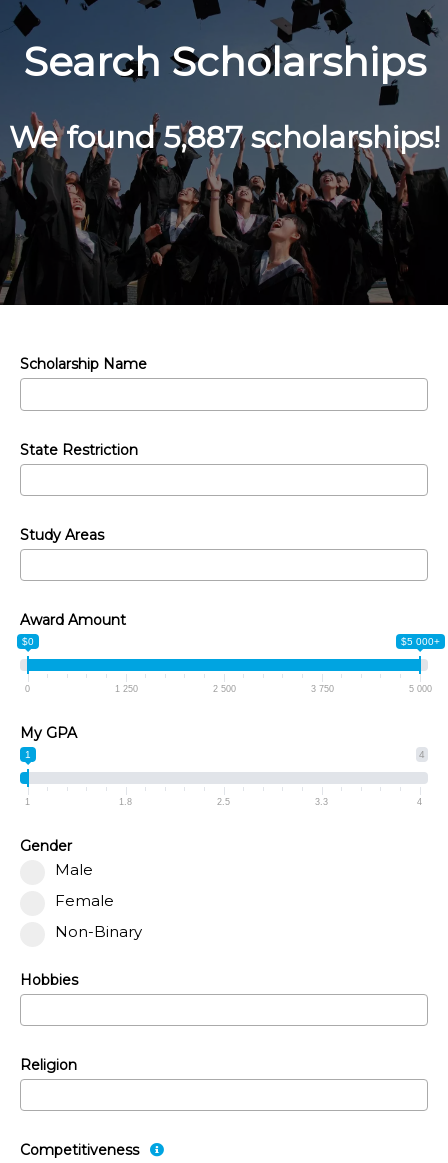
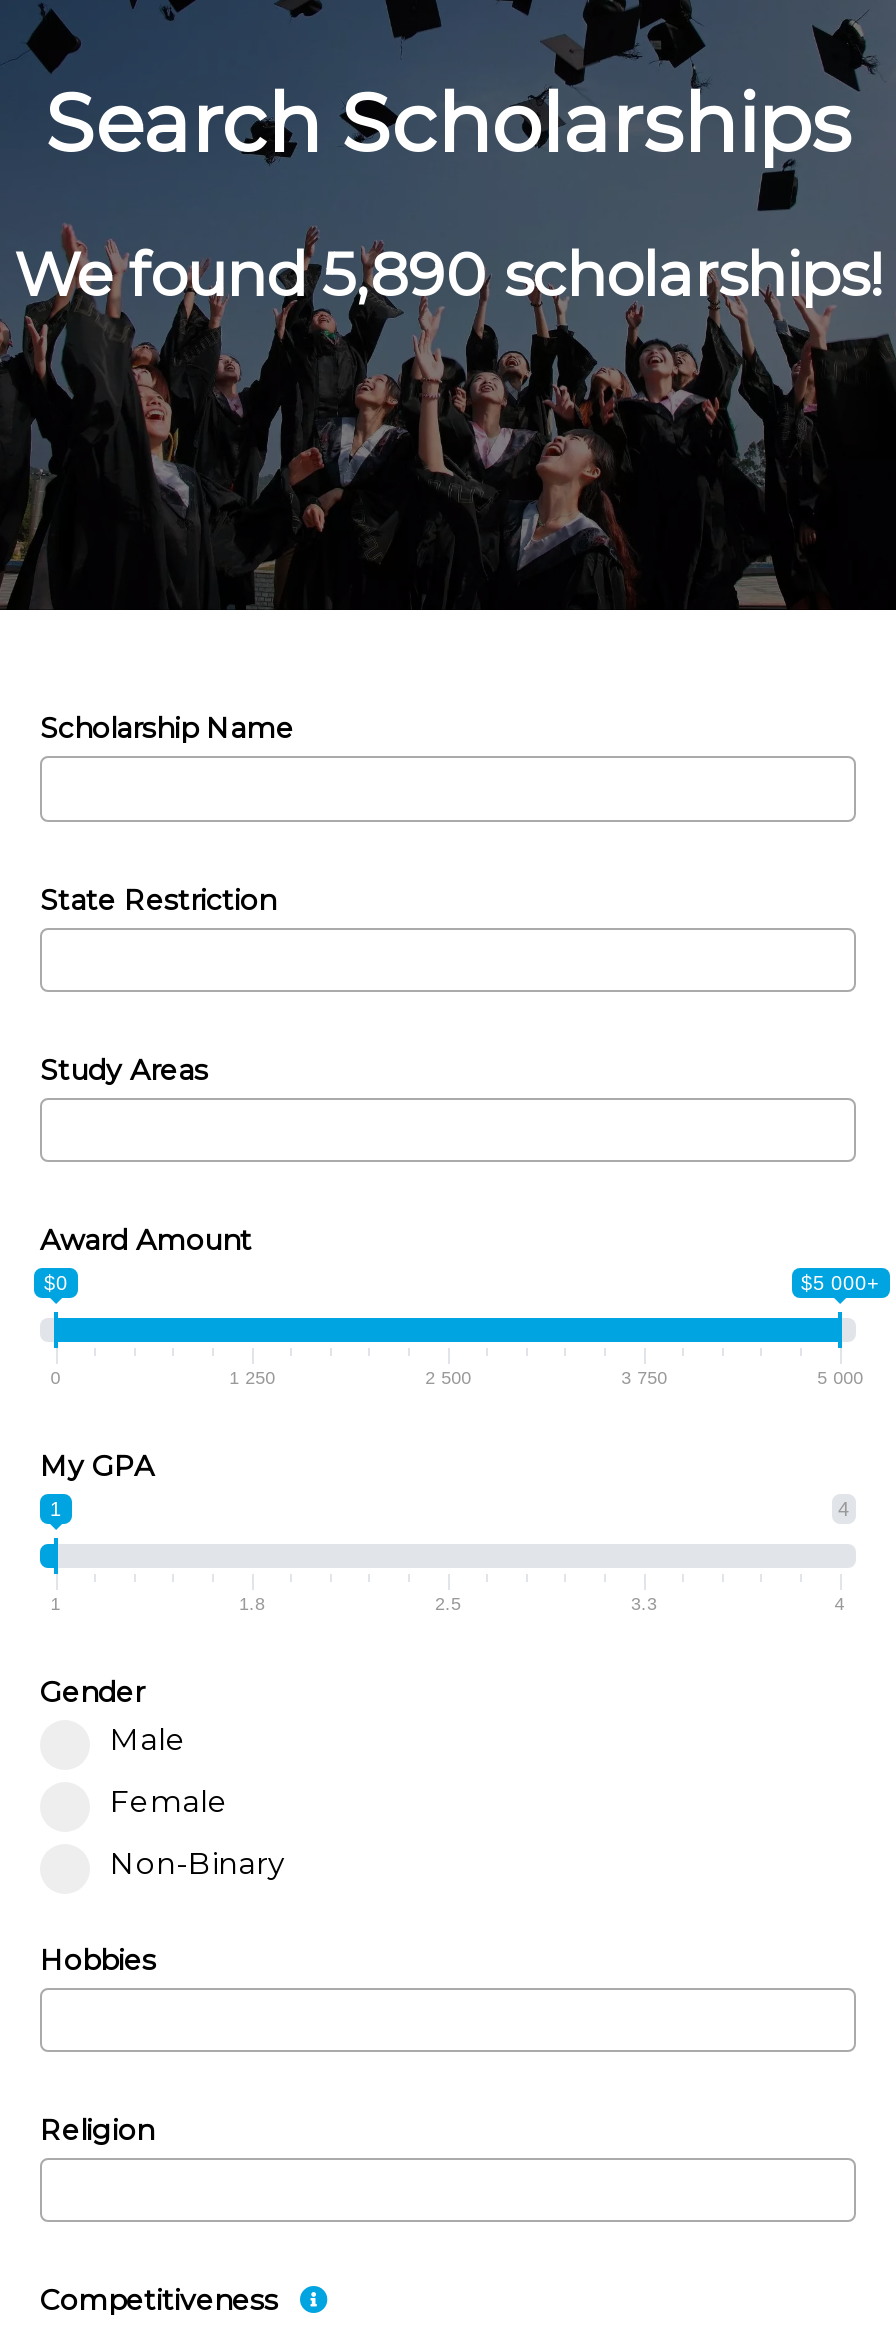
[8,119,439,156] We found 5,887 scholarships! -> [14,237,882,311] We found 5,890 scholarships!

